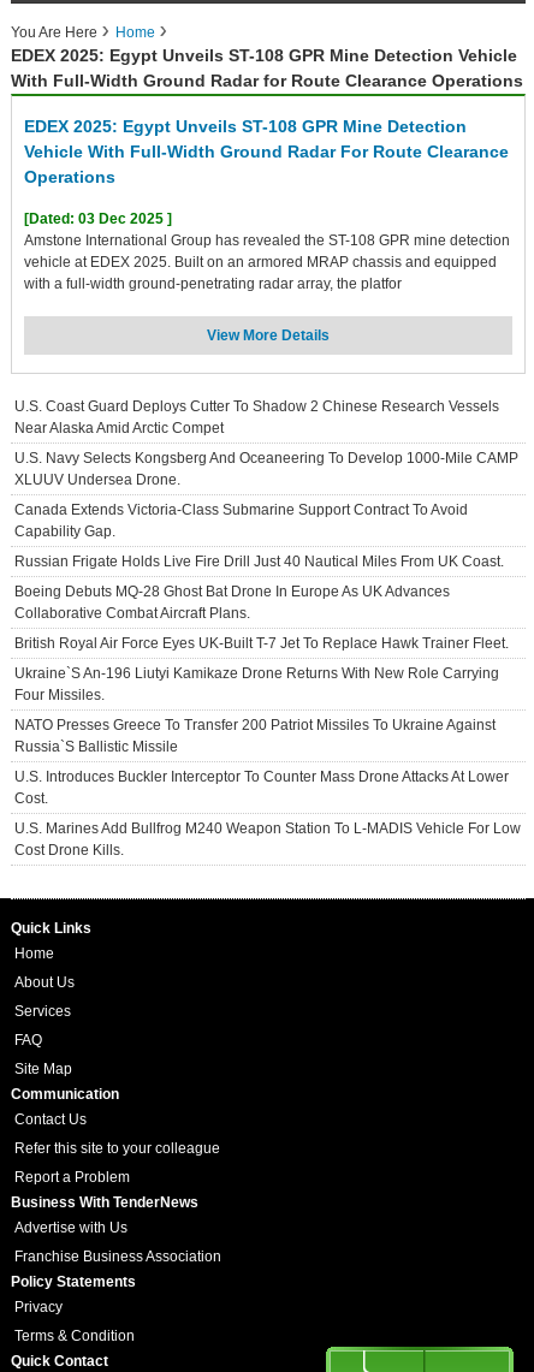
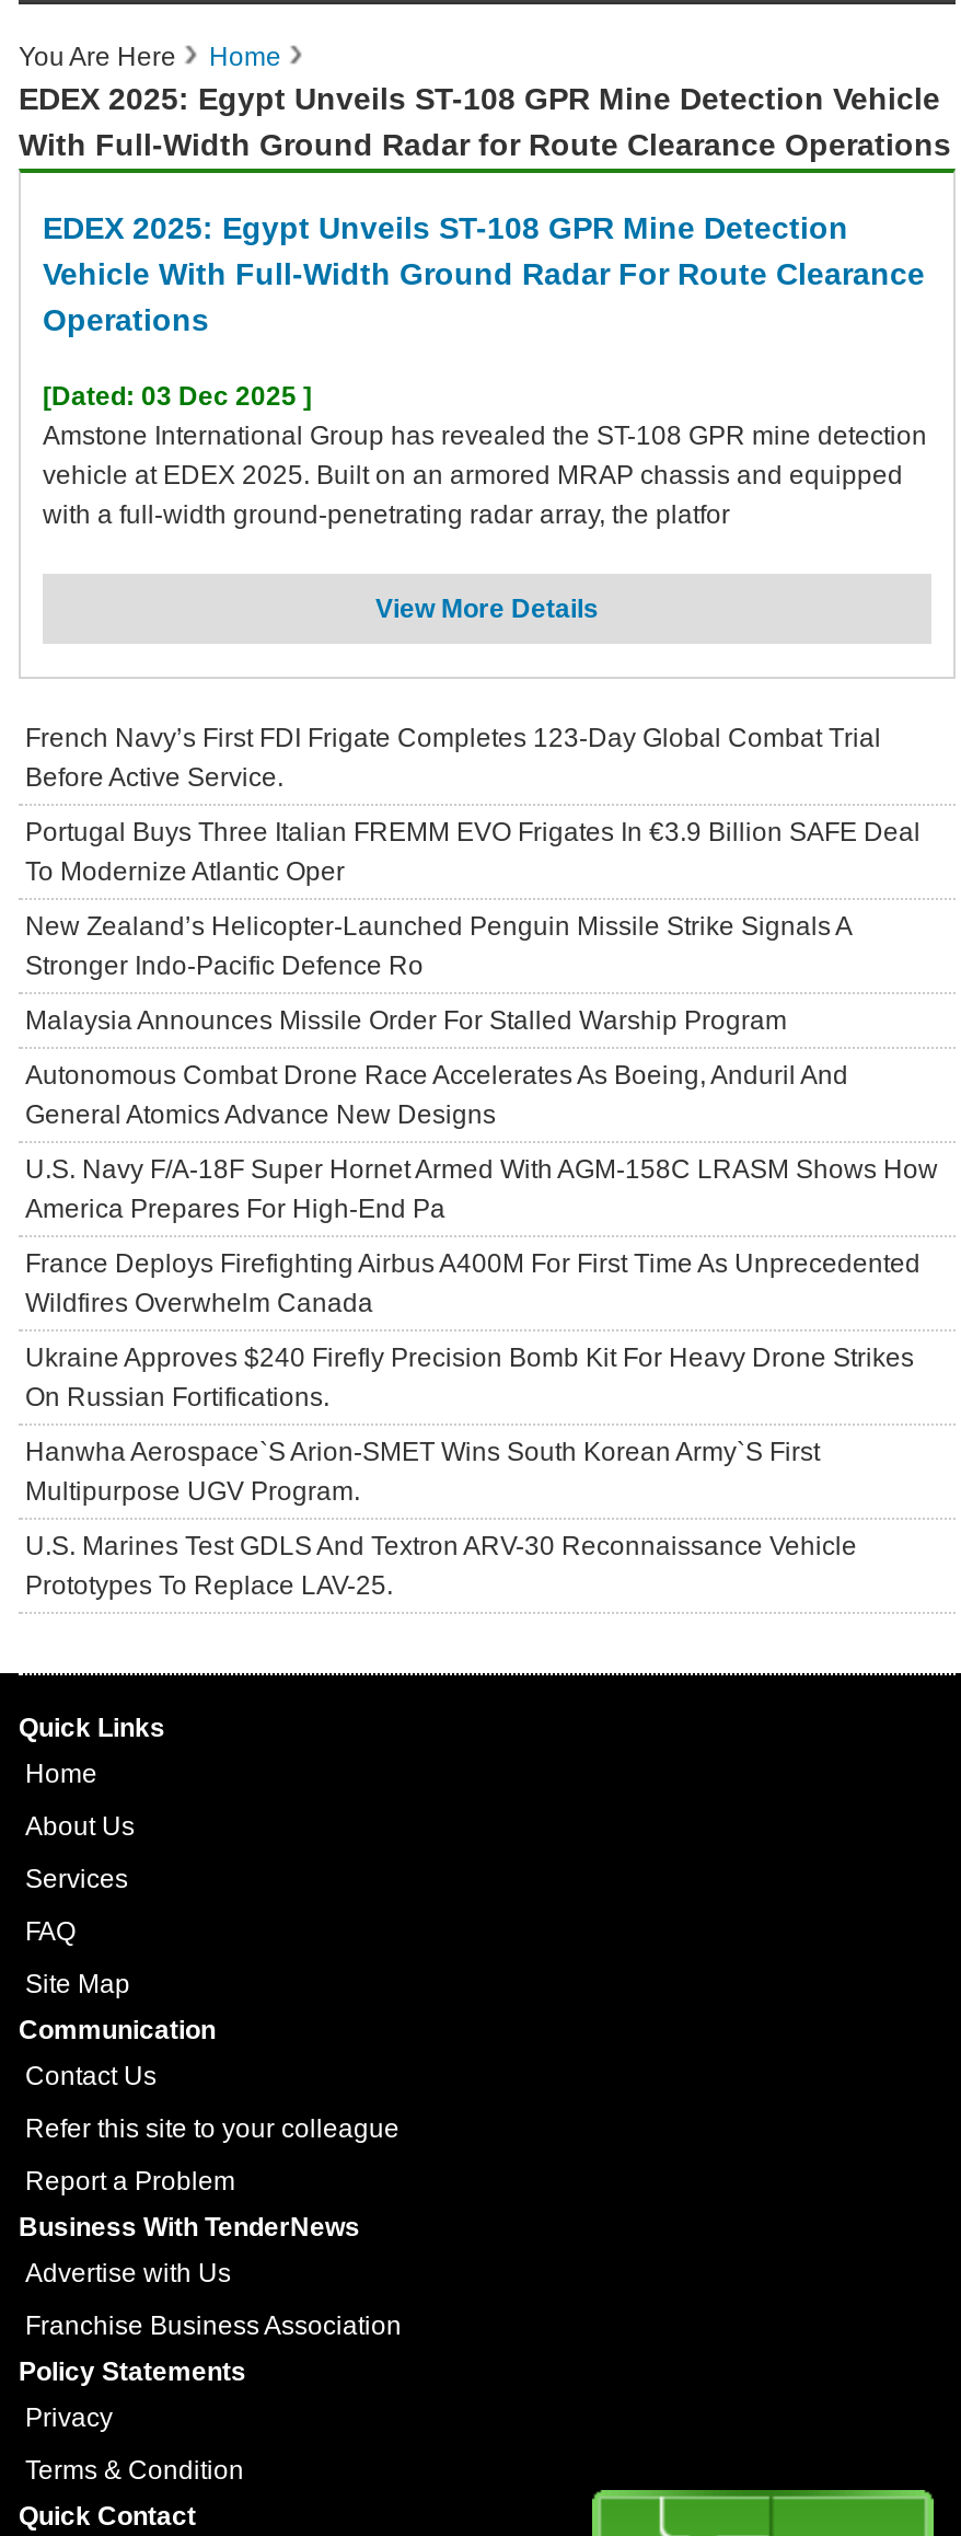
[14,398,499,436] U.S. Coast Guard Deploys Cutter To Shadow 2 Chinese Research Vessels | Near Alaska Amid Arctic Compet -> [25,723,881,793] French Navy’s First FDI Frigate Completes 123-Day Global Combat Trial | Before Active Service.
[14,450,518,488] U.S. Navy Selects Kongsberg And Oceaneering To Develop 1000-Mile CAMP | XLUUV Undersea Drone. -> [25,817,921,887] Portugal Buys Three Italian FREMM EVO Frigates In €3.9 Billion SAFE Deal | To Modernize Atlantic Oper
[14,501,468,540] Canada Extends Victoria-Class Submarine Support Contract To Avoid | Capability Gap. -> [25,911,853,981] New Zealand’s Helicopter-Launched Penguin Missile Strike Signals A | Stronger Indo-Pacific Defence Ro
[14,553,504,570] Russian Frigate Holds Live Fire Drill Just 40 Nautical Miles From UK Coast. -> [25,1005,787,1036] Malaysia Announces Missile Order For Stalled Warship Program
[14,583,450,622] Boeing Debuts MQ-28 Ghost Bat Drone In Europe As UK Advances | Collaborative Combat Aircraft Plans. -> [25,1060,848,1130] Autonomous Combat Drone Race Accelerates As Boeing, Anduril And | General Atomics Advance New Designs
[14,635,509,652] British Royal Air Force Eyes UK-Built T-7 Jet To Replace Hawk Trainer Fleet. -> [25,1154,938,1224] U.S. Navy F/A-18F Super Hornet Armed With AGM-158C LRASM Shows How | America Prepares For High-End Pa
[14,665,499,703] Ukraine`s An-196 Liutyi Kamikaze Drone Returns With New Role Carrying | Four Missiles. -> [25,1248,921,1318] France Deploys Firefighting Airbus A400M For First Time As Unprecedented | Wildfires Overwhelm Canada
[14,717,496,755] NATO Presses Greece To Transfer 200 Patriot Missiles To Ukraine Against | Russia`s Ballistic Missile -> [25,1342,914,1413] Ukraine Approves $240 Firefly Precision Bomb Kit For Heavy Drone Strikes | On Russian Fortifications.
[14,768,509,807] U.S. Introduces Buckler Interceptor To Counter Mass Drone Attacks At Lower | Cost. -> [25,1437,820,1507] Hanwha Aerospace`s Arion-SMET Wins South Korean Army`s First | Multipurpose UGV Program.
[14,820,521,859] U.S. Marines Add Bullfrog M240 Weapon Station To L-MADIS Vehicle For Low | Cost Drone Kills. -> [25,1531,857,1601] U.S. Marines Test GDLS And Textron ARV-30 Reconnaissance Vehicle | Prototypes To Replace LAV-25.

